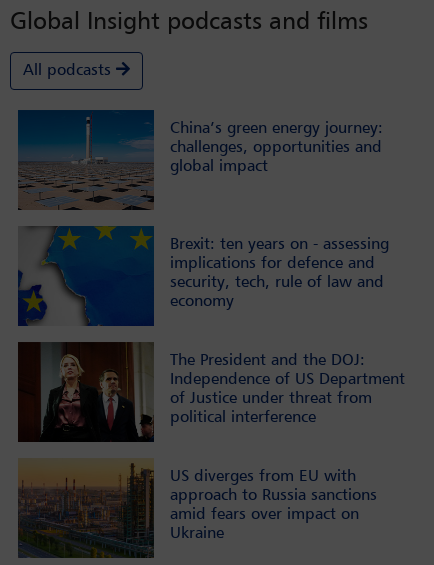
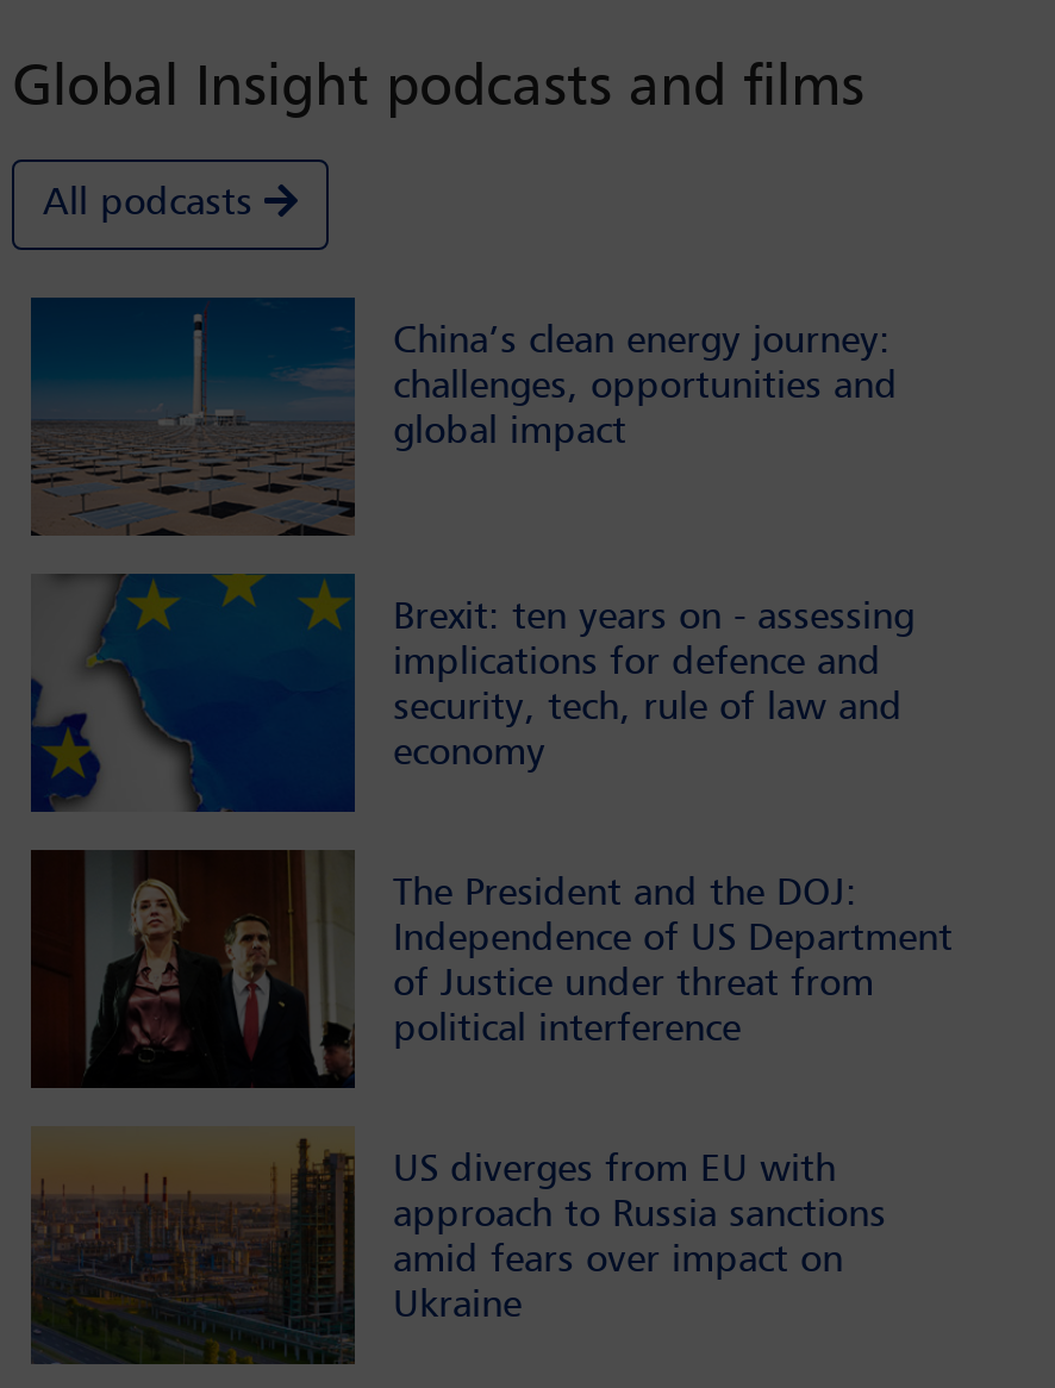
[170,121,383,137] China’s green energy journey: -> [393,324,891,362] China’s clean energy journey:

